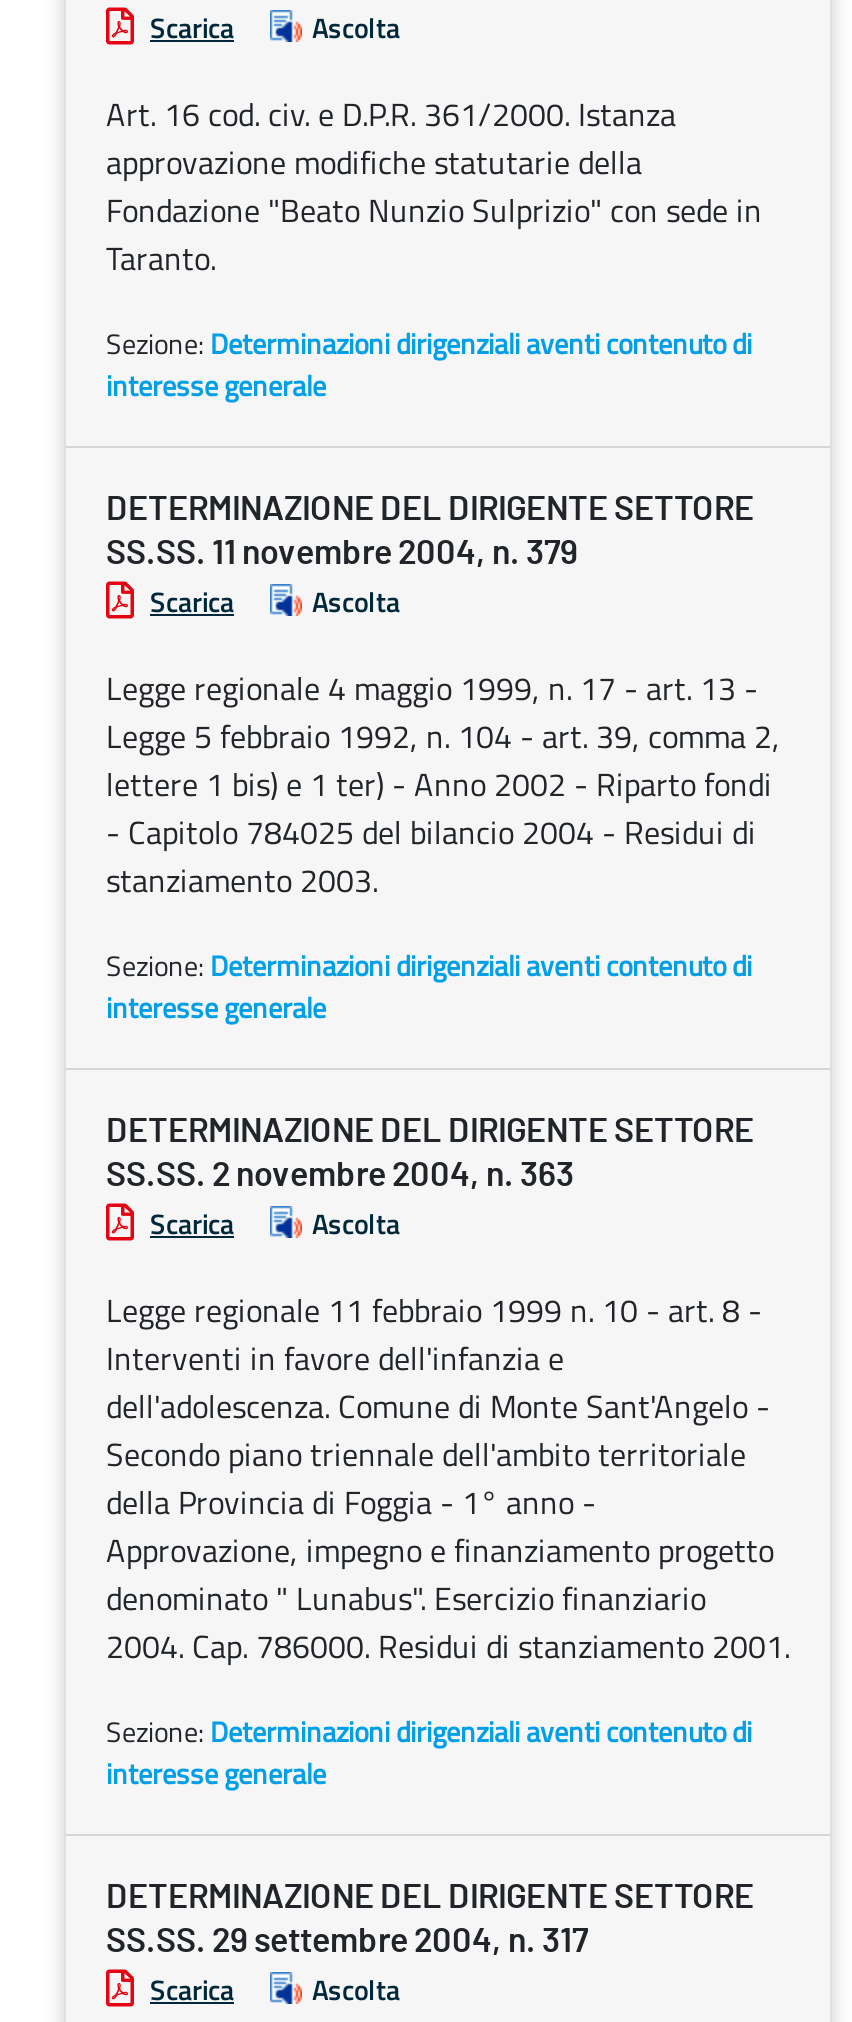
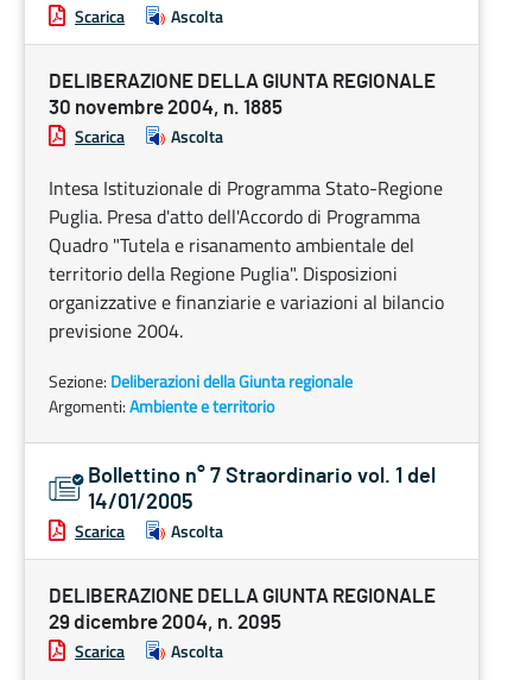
[106,90,762,570] Art. 16 cod. civ. e D.P.R. 361/2000. Istanza | approvazione modifiche statutarie della | Fondazione "Beato Nunzio Sulprizio" con sede in | Taranto. | Sezione: Determinazioni dirigenziali aventi contenuto di | interesse generale | DETERMINAZIONE DEL DIRIGENTE SETTORE | SS.SS. 11 novembre 2004, n. 379 -> [49,71,436,118] DELIBERAZIONE DELLA GIUNTA REGIONALE | 30 novembre 2004, n. 1885
[106,664,780,904] Legge regionale 4 maggio 1999, n. 17 - art. 13 - | Legge 5 febbraio 1992, n. 104 - art. 39, comma 2, | lettere 1 bis) e 1 ter) - Anno 2002 - Riparto fondi | - Capitolo 784025 del bilancio 2004 - Residui di | stanziamento 2003. -> [49,174,444,345] Intesa Istituzionale di Programma Stato-Regione | Puglia. Presa d'atto dell'Accordo di Programma | Quadro "Tutela e risanamento ambientale del | territorio della Regione Puglia". Disposizioni | organizzative e finanziarie e variazioni al bilancio | previsione 2004.
[106,944,752,1028] Sezione: Determinazioni dirigenziali aventi contenuto di | interesse generale -> [49,369,353,418] Sezione: Deliberazioni della Giunta regionale | Argomenti: Ambiente e territorio
[106,1114,754,1192] DETERMINAZIONE DEL DIRIGENTE SETTORE | SS.SS. 2 novembre 2004, n. 363 -> [88,466,436,514] Bollettino n° 7 Straordinario vol. 1 del | 14/01/2005
[106,1286,790,1958] Legge regionale 11 febbraio 1999 n. 10 - art. 8 - | Interventi in favore dell'infanzia e | dell'adolescenza. Comune di Monte Sant'Angelo - | Secondo piano triennale dell'ambito territoriale | della Provincia di Foggia - 1° anno - | Approvazione, impegno e finanziamento progetto | denominato " Lunabus". Esercizio finanziario | 2004. Cap. 786000. Residui di stanziamento 2001. | Sezione: Determinazioni dirigenziali aventi contenuto di | interesse generale | DETERMINAZIONE DEL DIRIGENTE SETTORE | SS.SS. 29 settembre 2004, n. 317 -> [49,586,436,632] DELIBERAZIONE DELLA GIUNTA REGIONALE | 29 dicembre 2004, n. 2095

